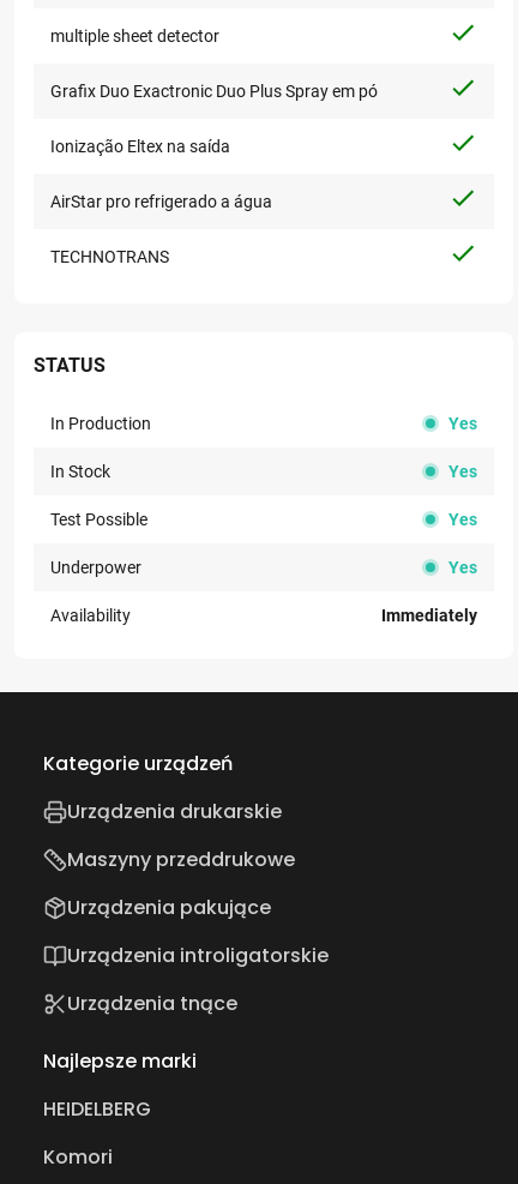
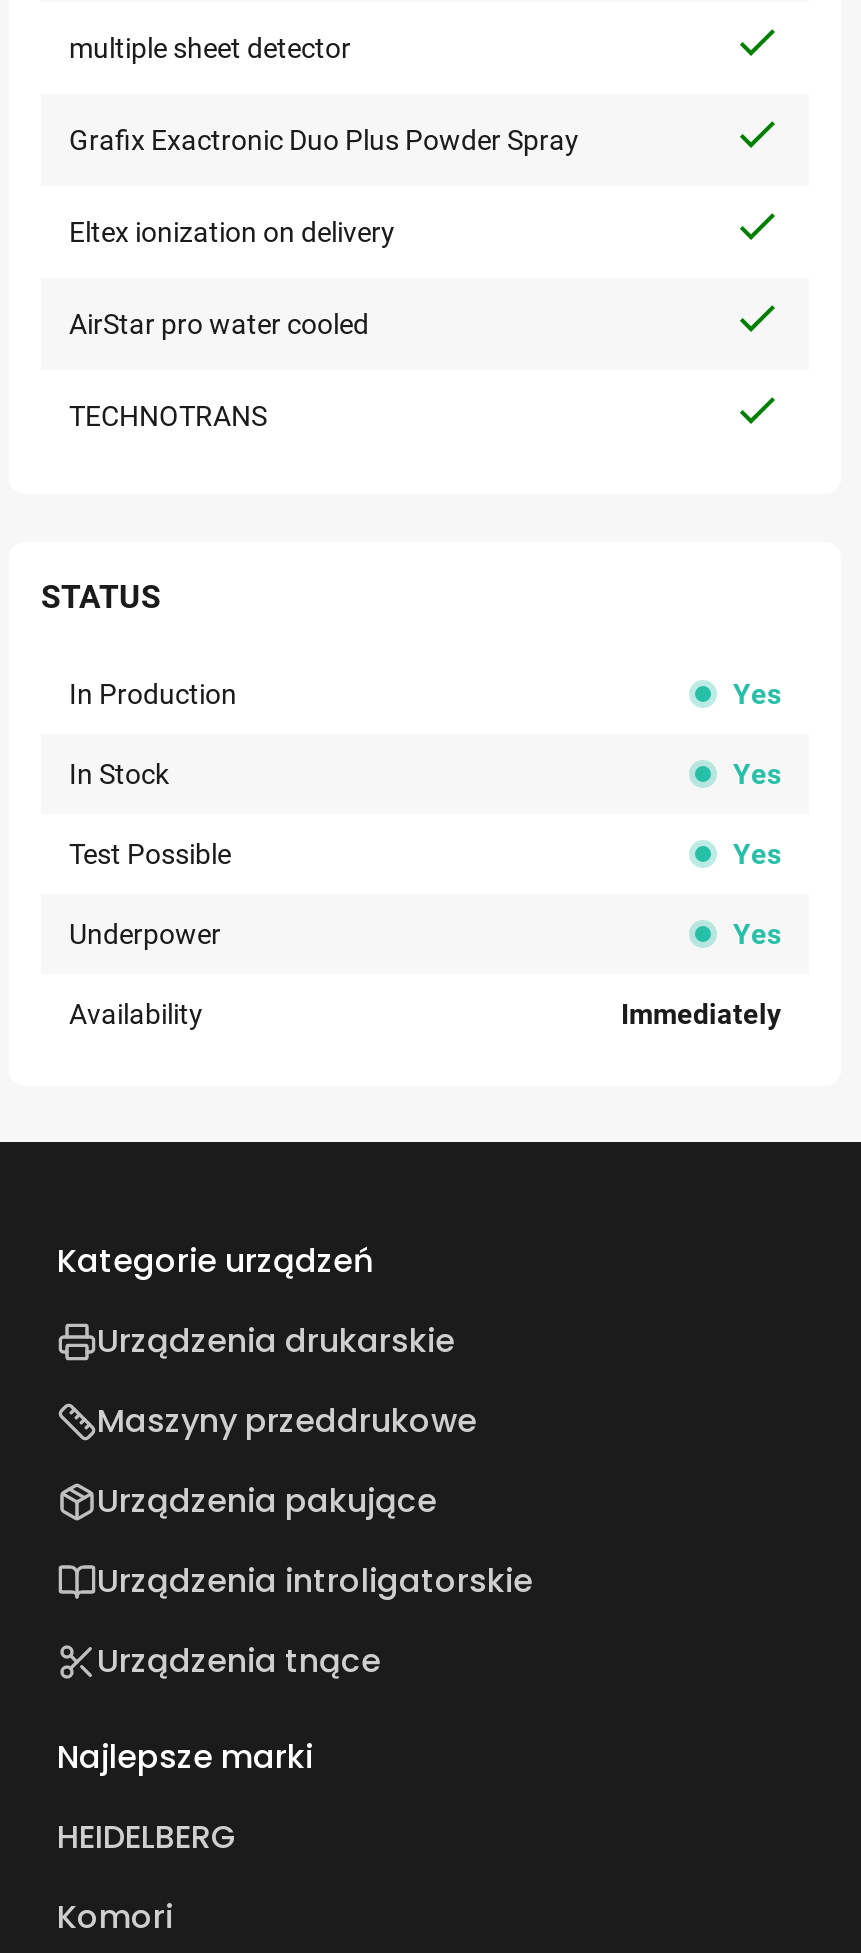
[50,81,378,100] Grafix Duo Exactronic Duo Plus Spray em pó -> [69,123,579,155] Grafix Exactronic Duo Plus Powder Spray
[50,136,230,155] Ionização Eltex na saída -> [69,215,395,247] Eltex ionization on delivery
[50,191,272,211] AirStar pro refrigerado a água -> [69,307,369,339] AirStar pro water cooled

